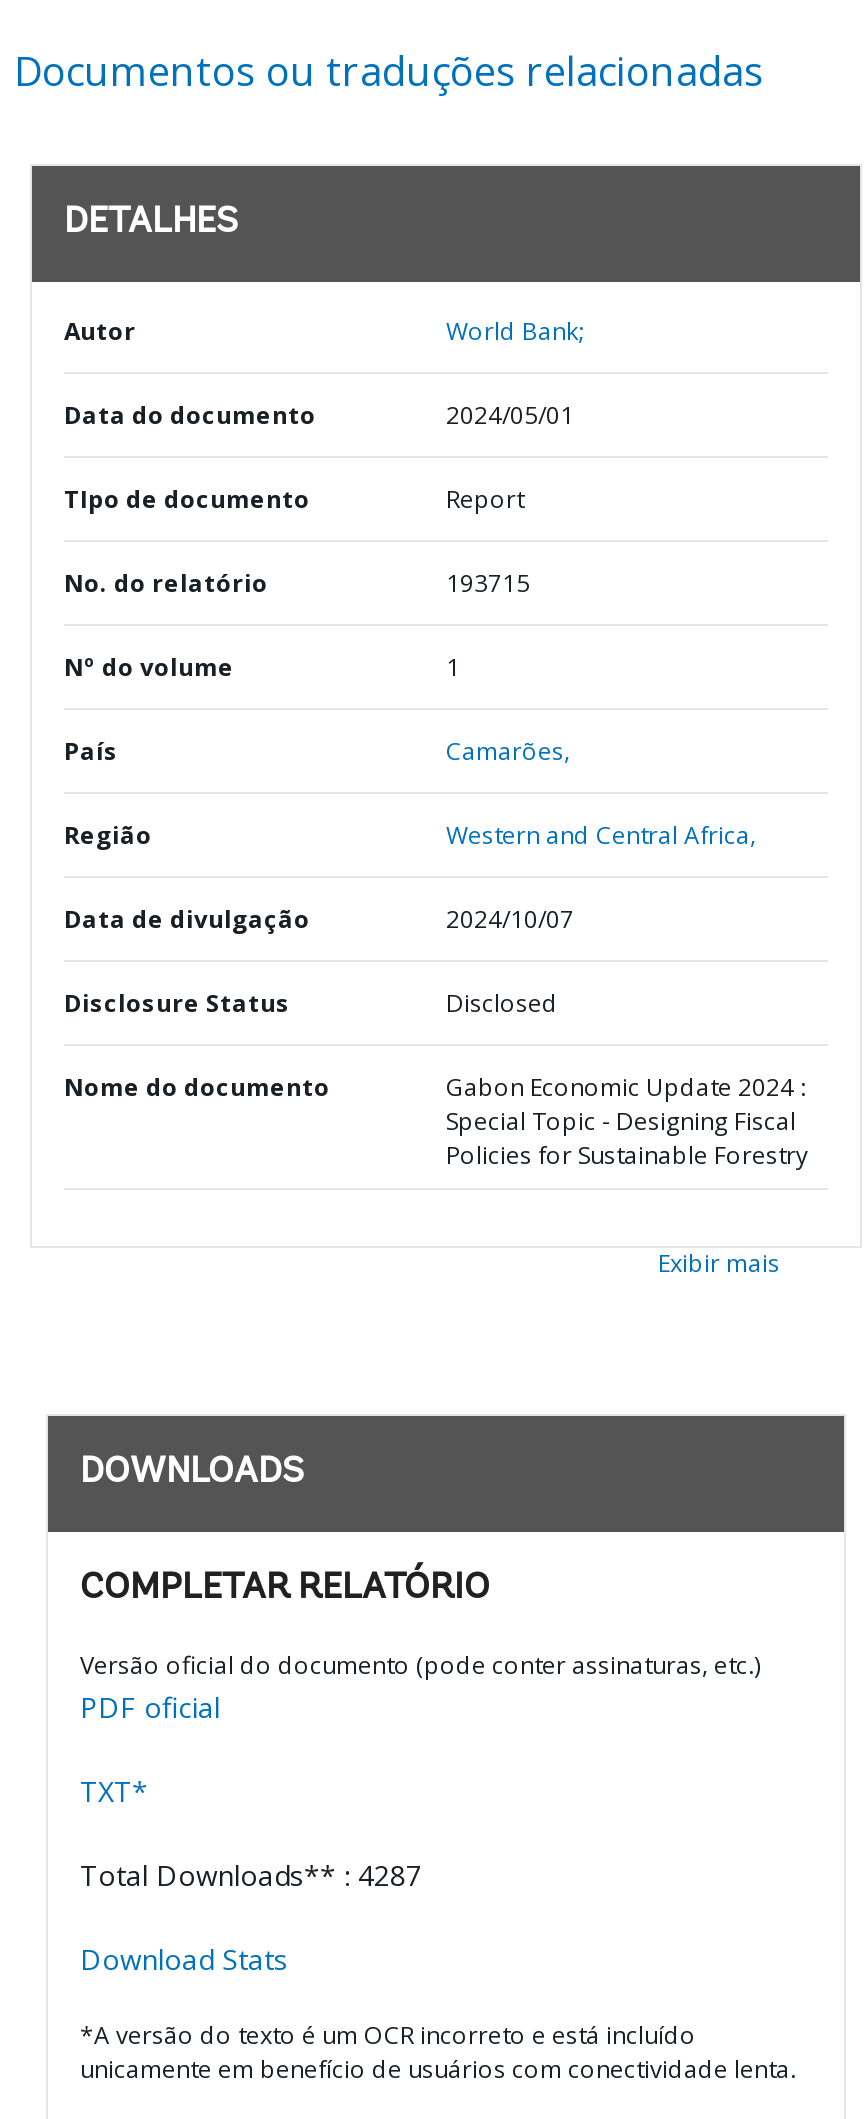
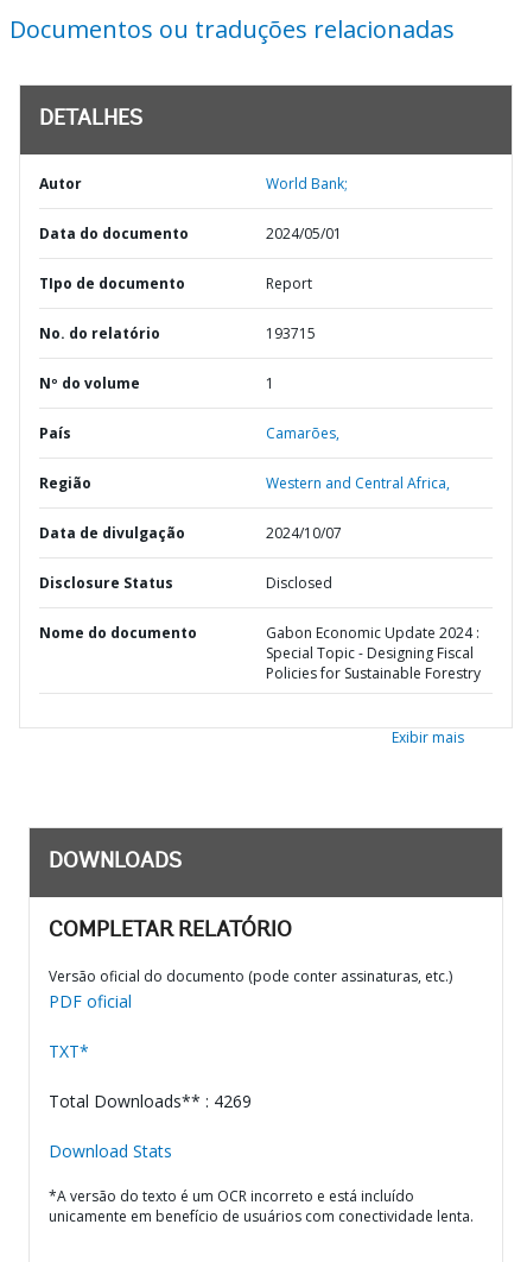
[80,1856,422,1894] Total Downloads** : 4287 -> [49,1090,252,1112] Total Downloads** : 4269

